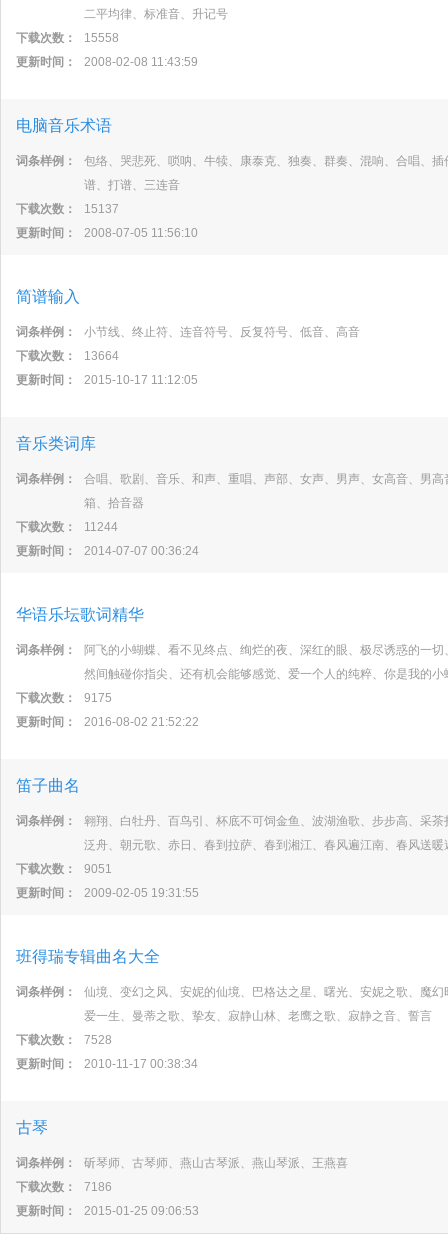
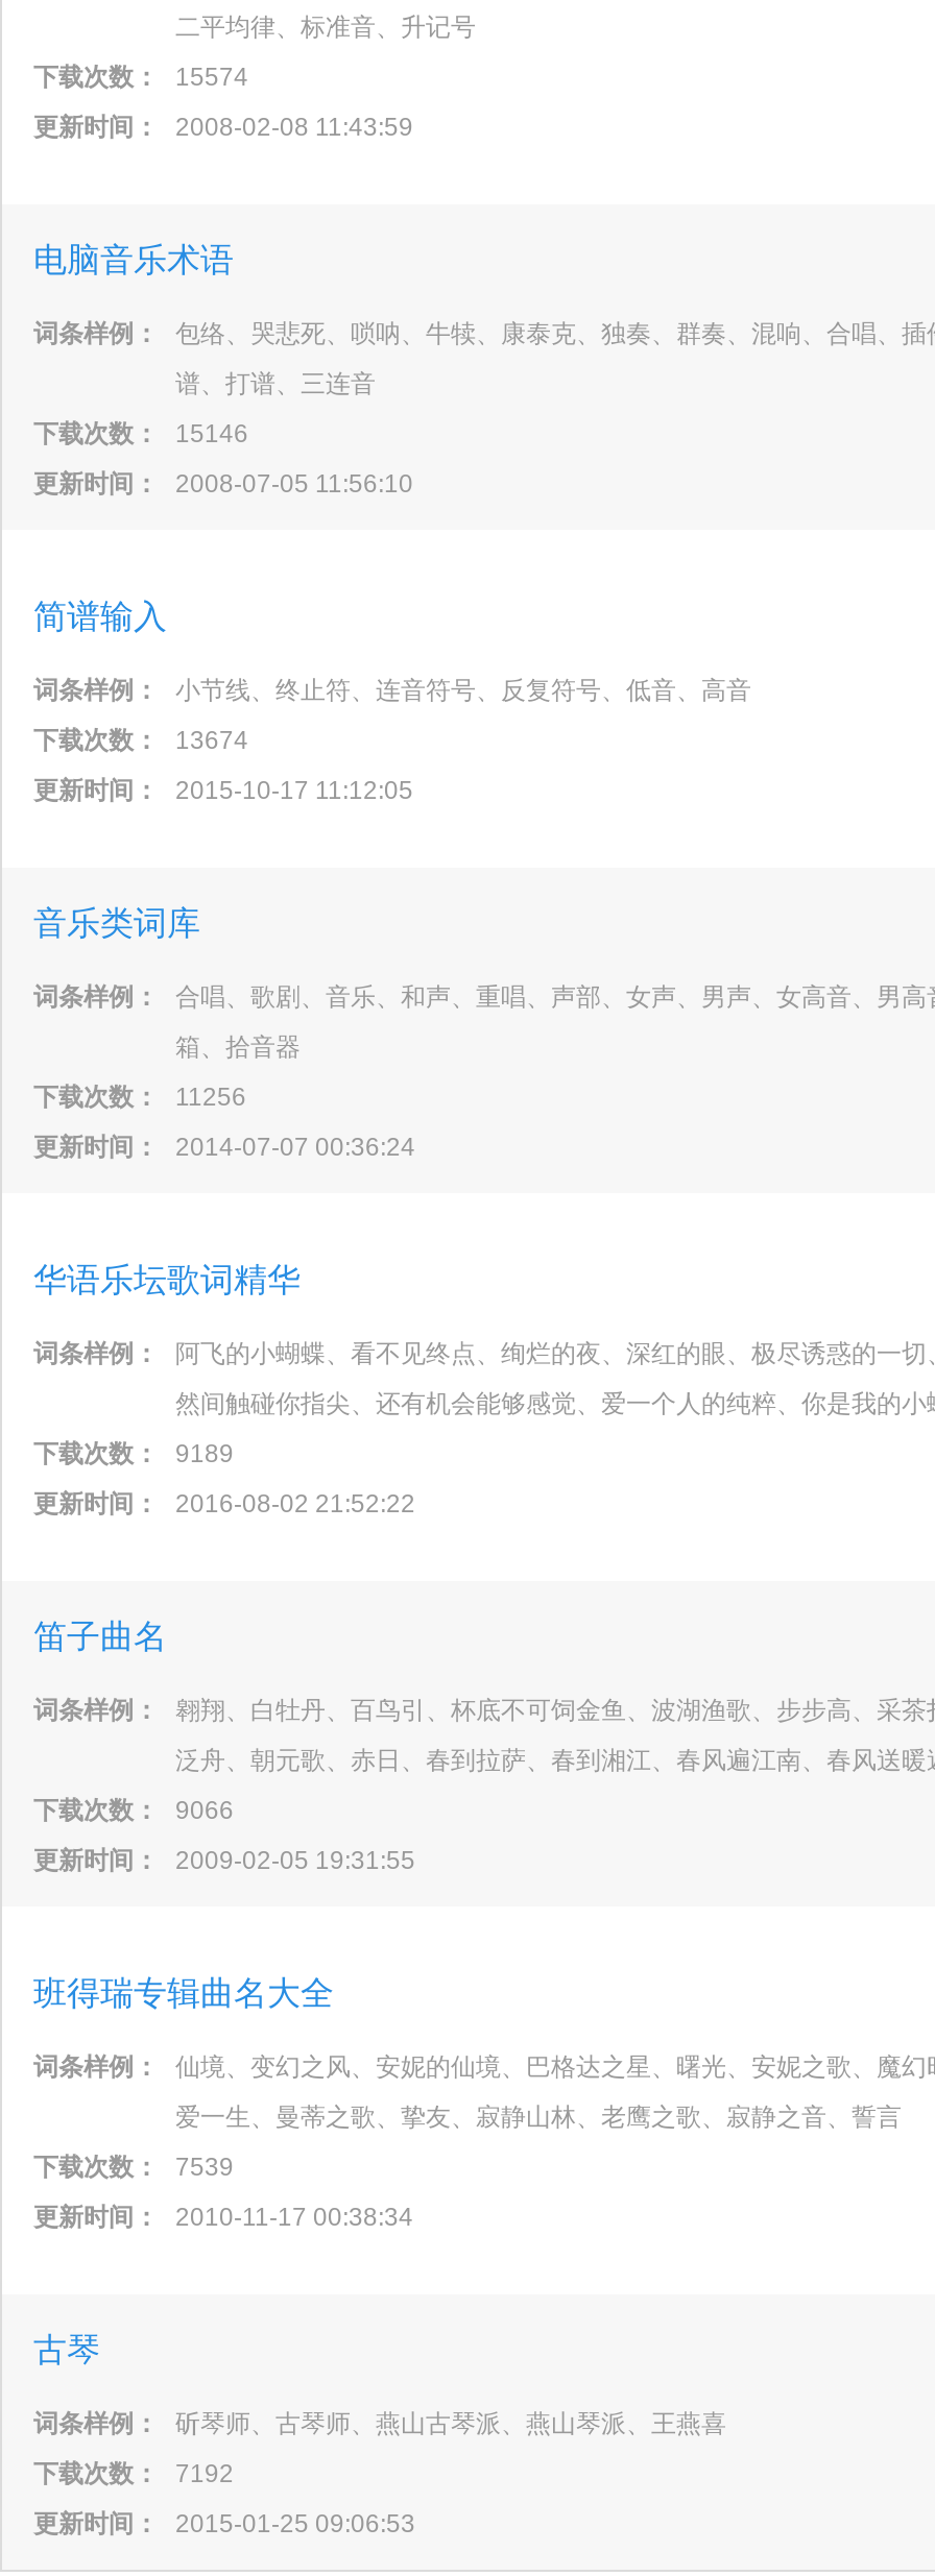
[16,31,119,45] 下载次数： 15558 -> [33,63,248,92] 下载次数： 15574
[16,202,119,216] 下载次数： 15137 -> [33,419,248,448] 下载次数： 15146
[16,349,119,363] 下载次数： 13664 -> [33,726,248,755] 下载次数： 13674
[16,520,118,534] 下载次数： 11244 -> [33,1083,246,1112] 下载次数： 11256
[16,691,112,705] 下载次数： 9175 -> [33,1439,234,1468] 下载次数： 9189
[16,862,112,876] 下载次数： 9051 -> [33,1796,234,1825] 下载次数： 9066
[16,1033,112,1047] 下载次数： 7528 -> [33,2153,234,2182] 下载次数： 7539
[16,1180,112,1194] 下载次数： 7186 -> [33,2459,234,2488] 下载次数： 7192

